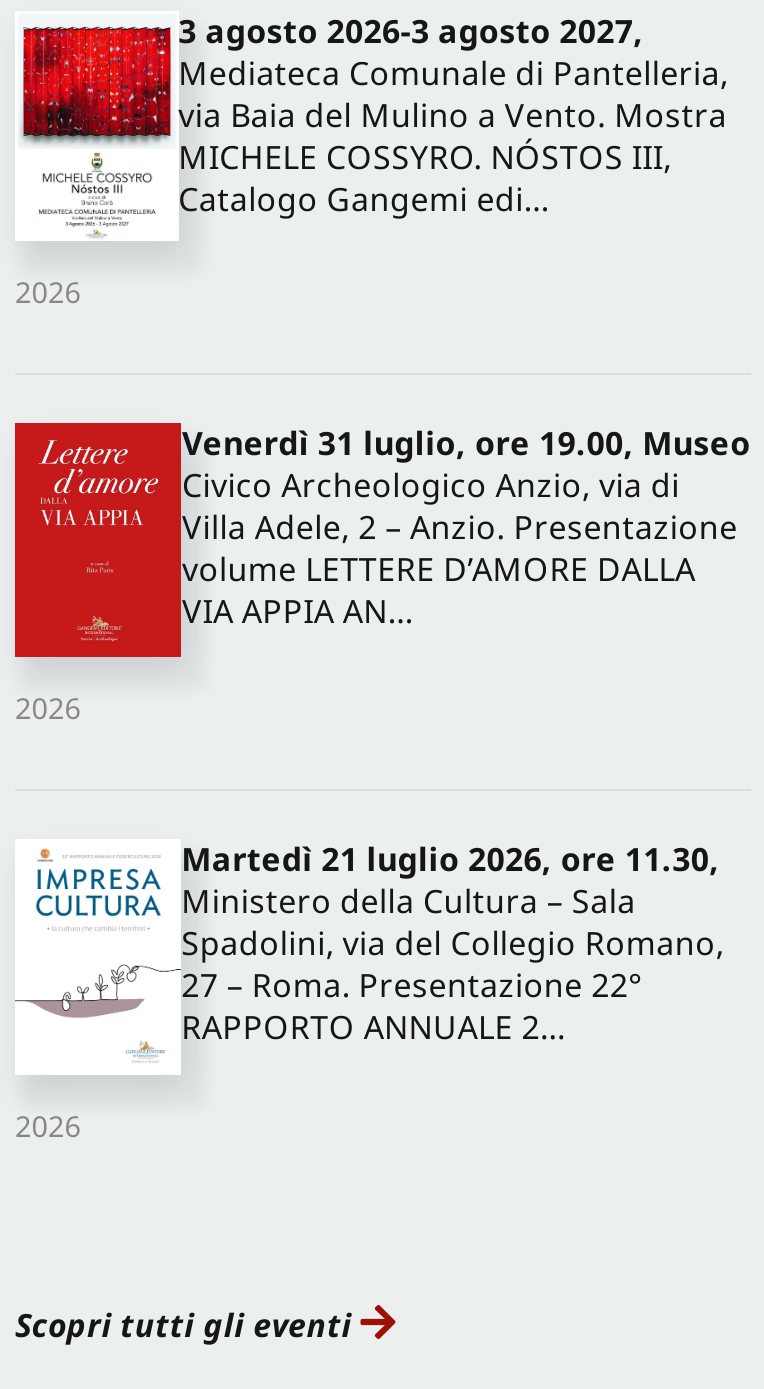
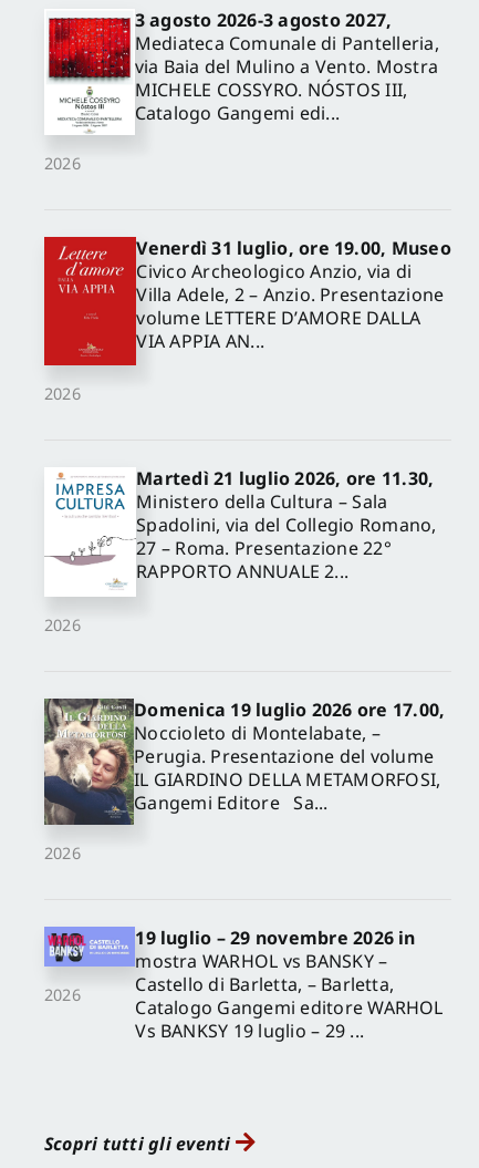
none -> [43,697,445,828] [image] | Domenica 19 luglio 2026 ore 17.00, | Noccioleto di Montelabate, – | Perugia. Presentazione del volume | IL GIARDINO DELLA METAMORFOSI, | Gangemi Editore Sa...
none -> [43,926,119,1005] [image] | 2026
none -> [44,843,81,864] 2026
none -> [135,925,443,1042] 19 luglio – 29 novembre 2026 in | mostra WARHOL vs BANSKY – | Castello di Barletta, – Barletta, | Catalogo Gangemi editore WARHOL | Vs BANKSY 19 luglio – 29 ...

